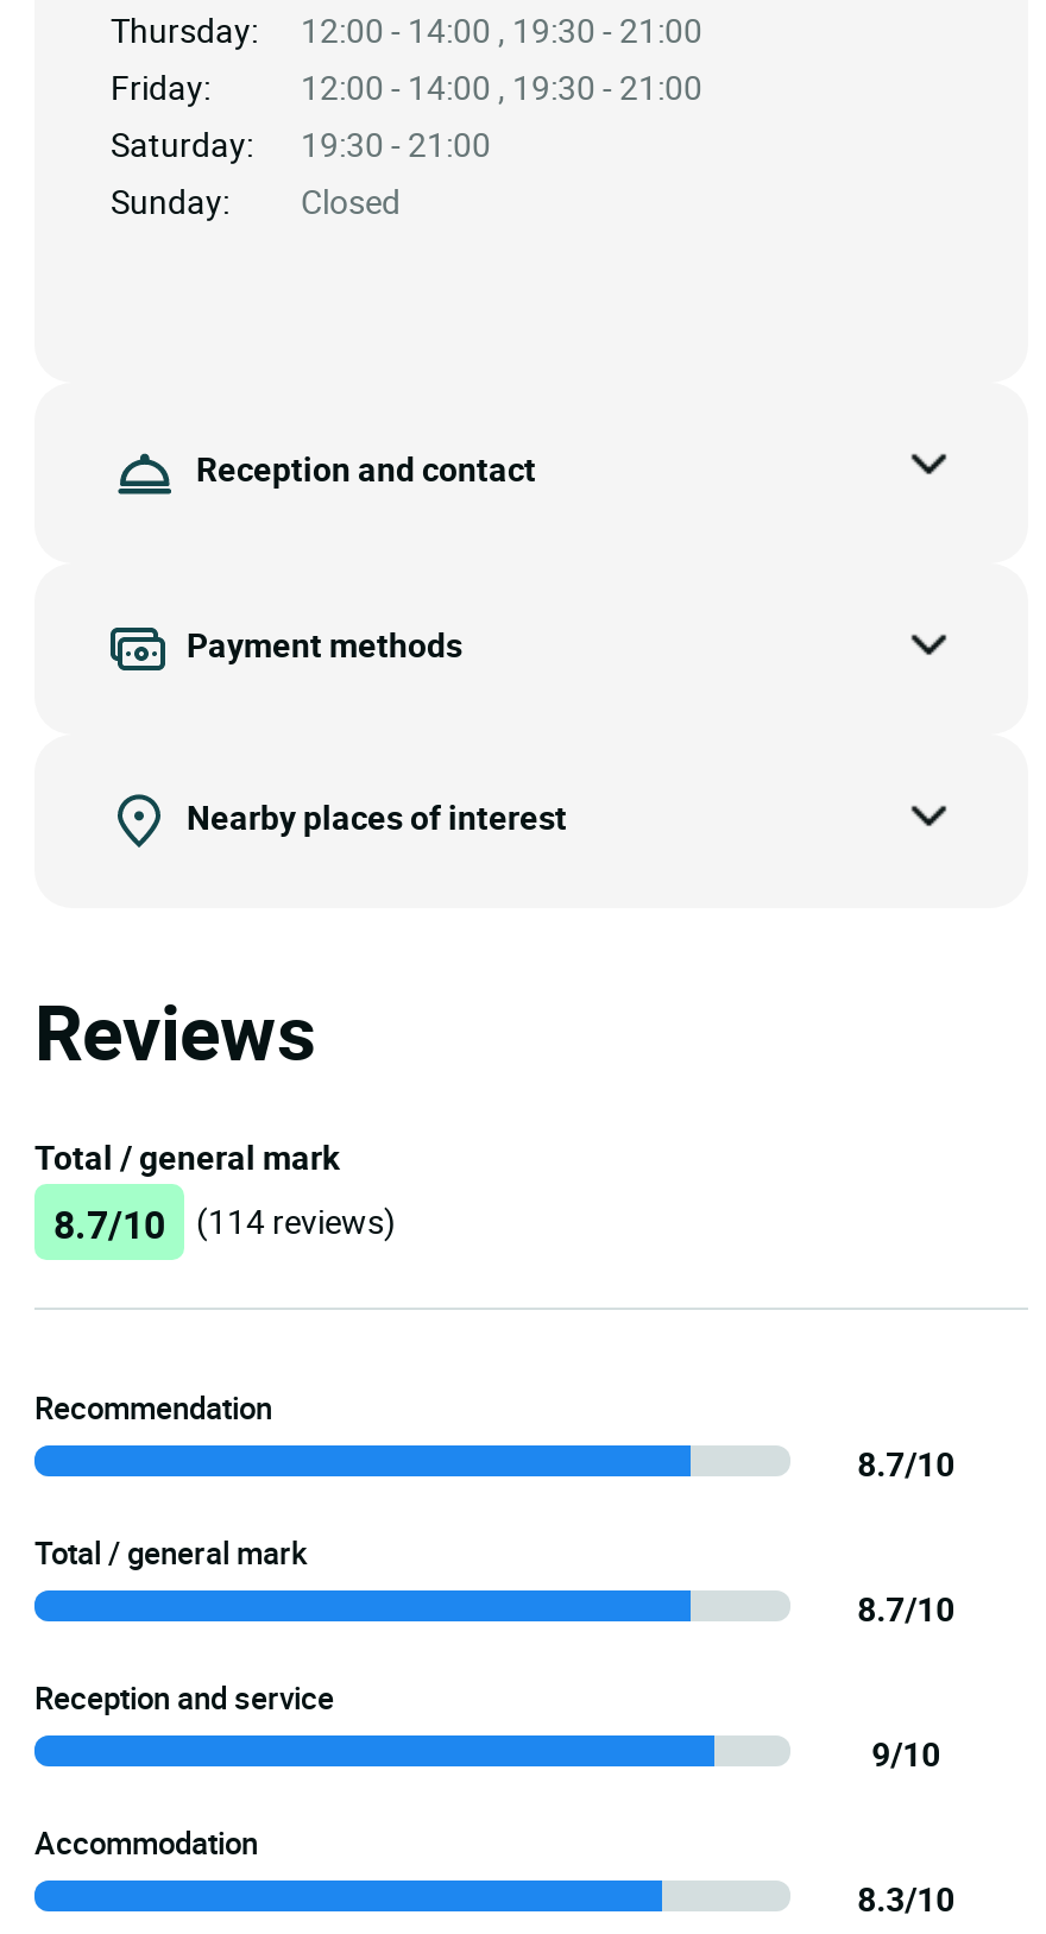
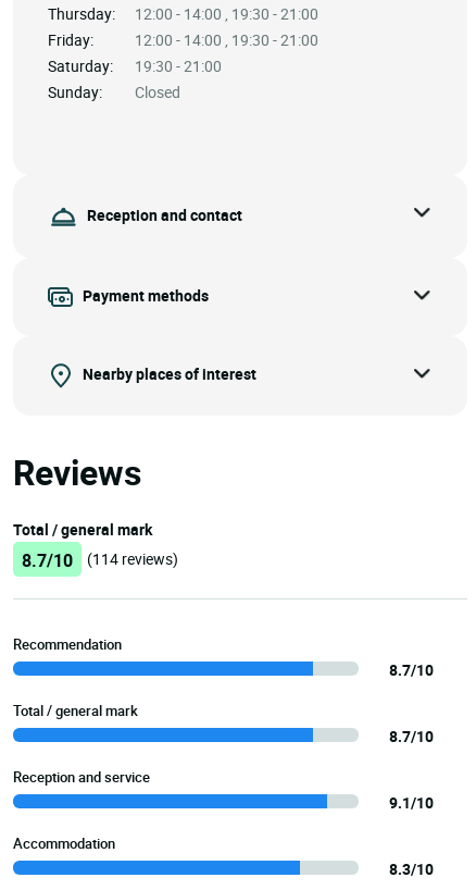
[872,1731,940,1777] 9/10 -> [389,792,434,813] 9.1/10

